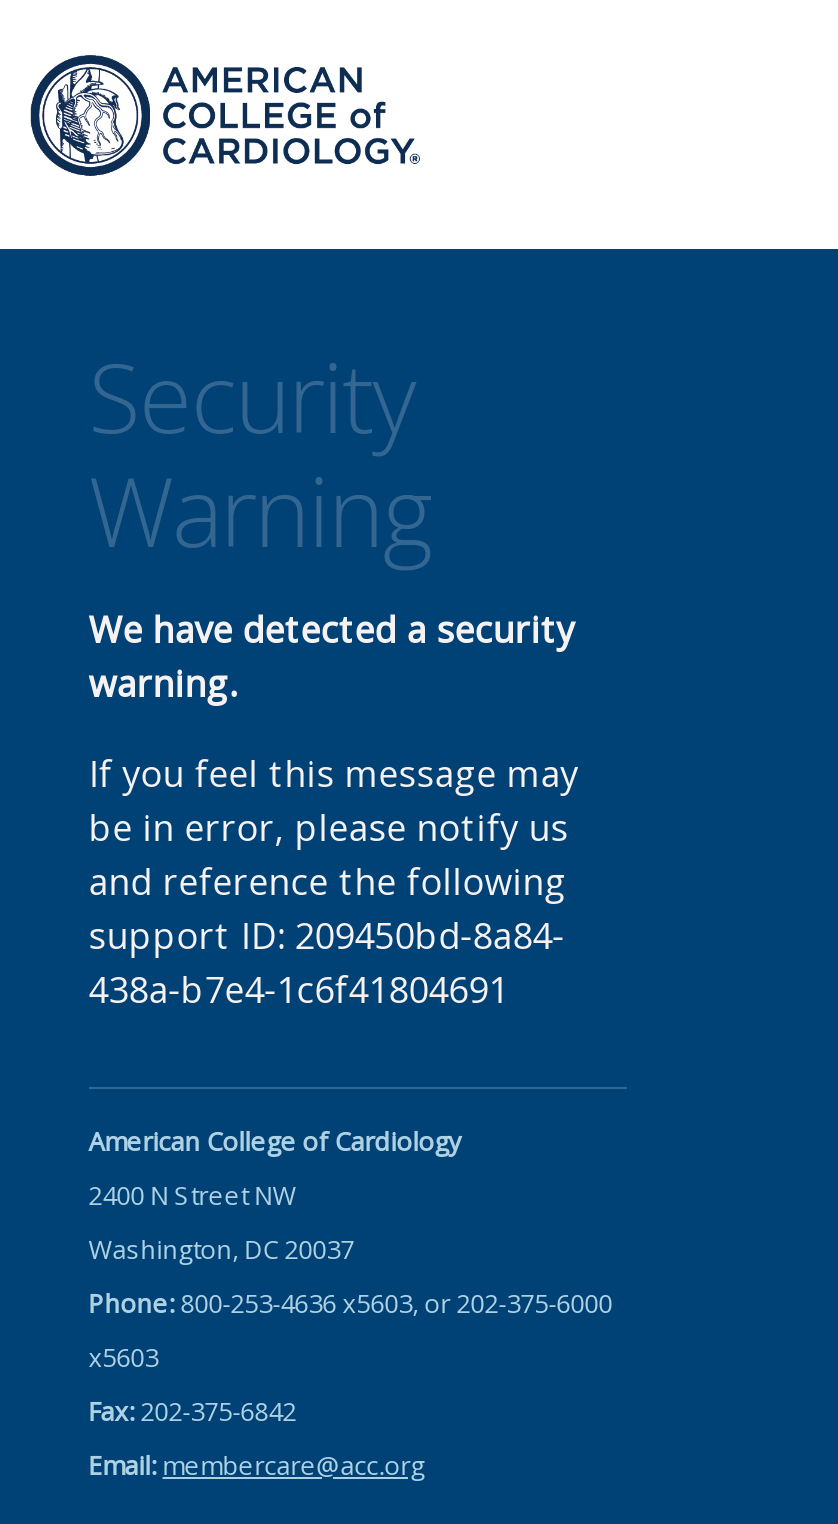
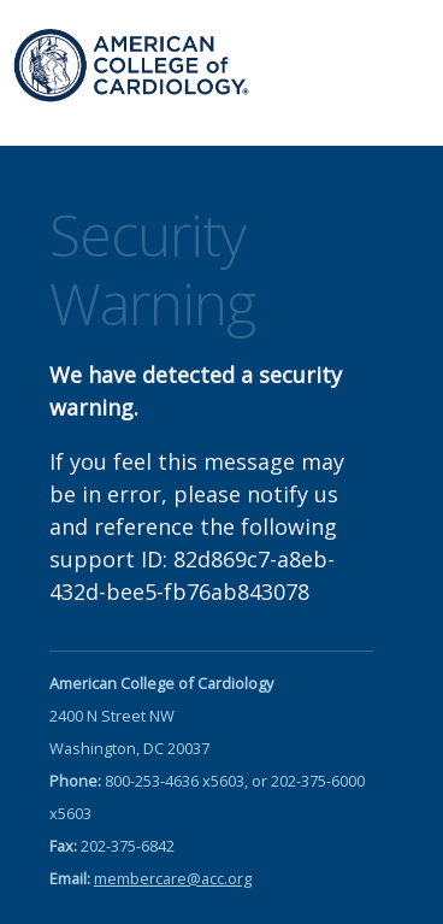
[89,911,565,1013] support ID: 209450bd-8a84- | 438a-b7e4-1c6f41804691 -> [49,545,334,606] support ID: 82d869c7-a8eb- | 432d-bee5-fb76ab843078

